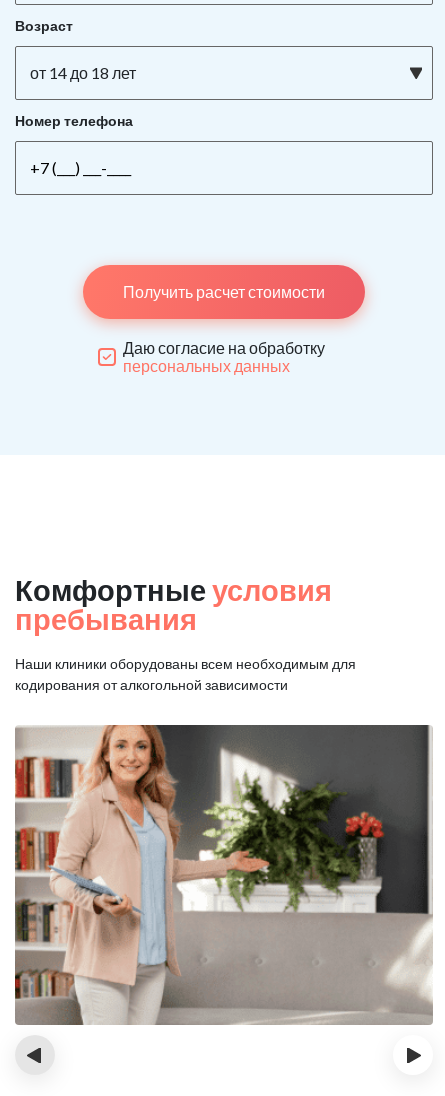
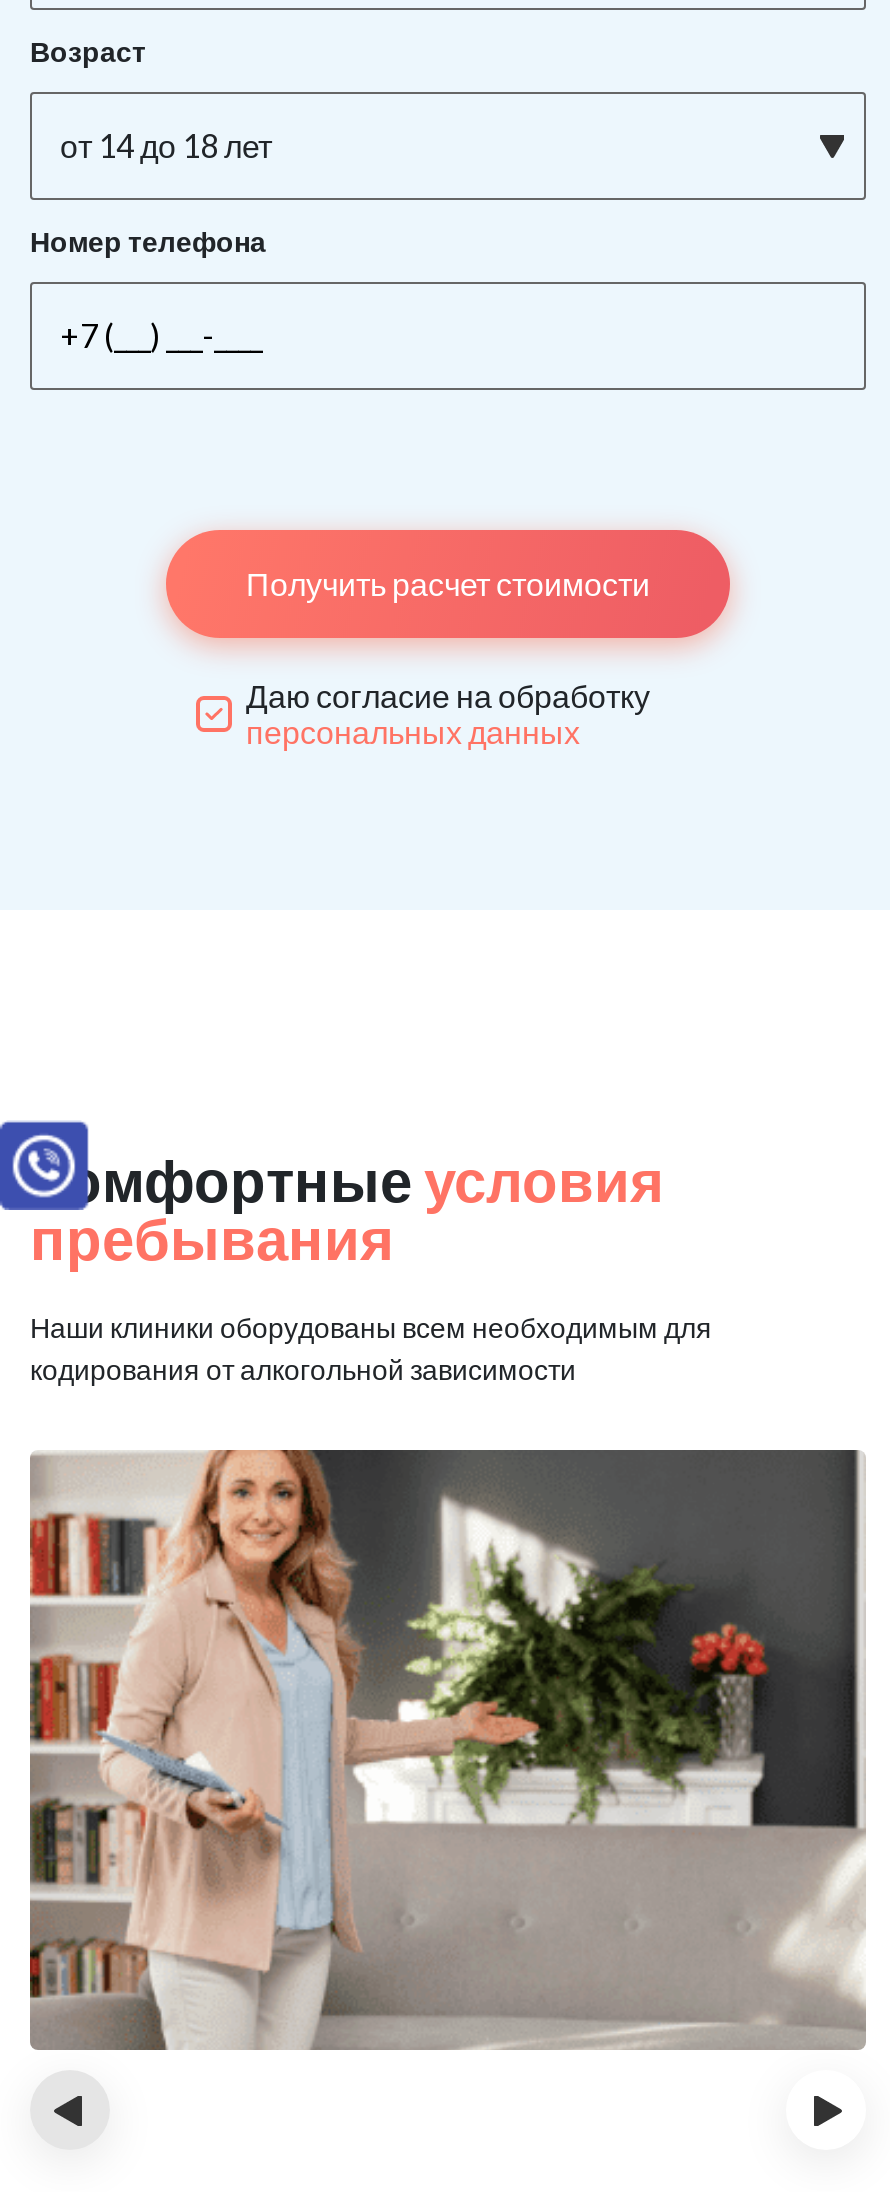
[3,561,44,605] [image] -> [6,1120,90,1212] [image]

